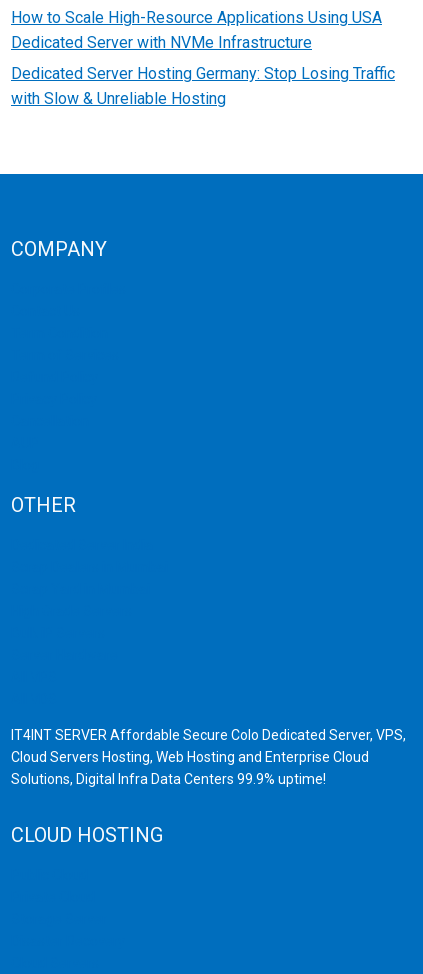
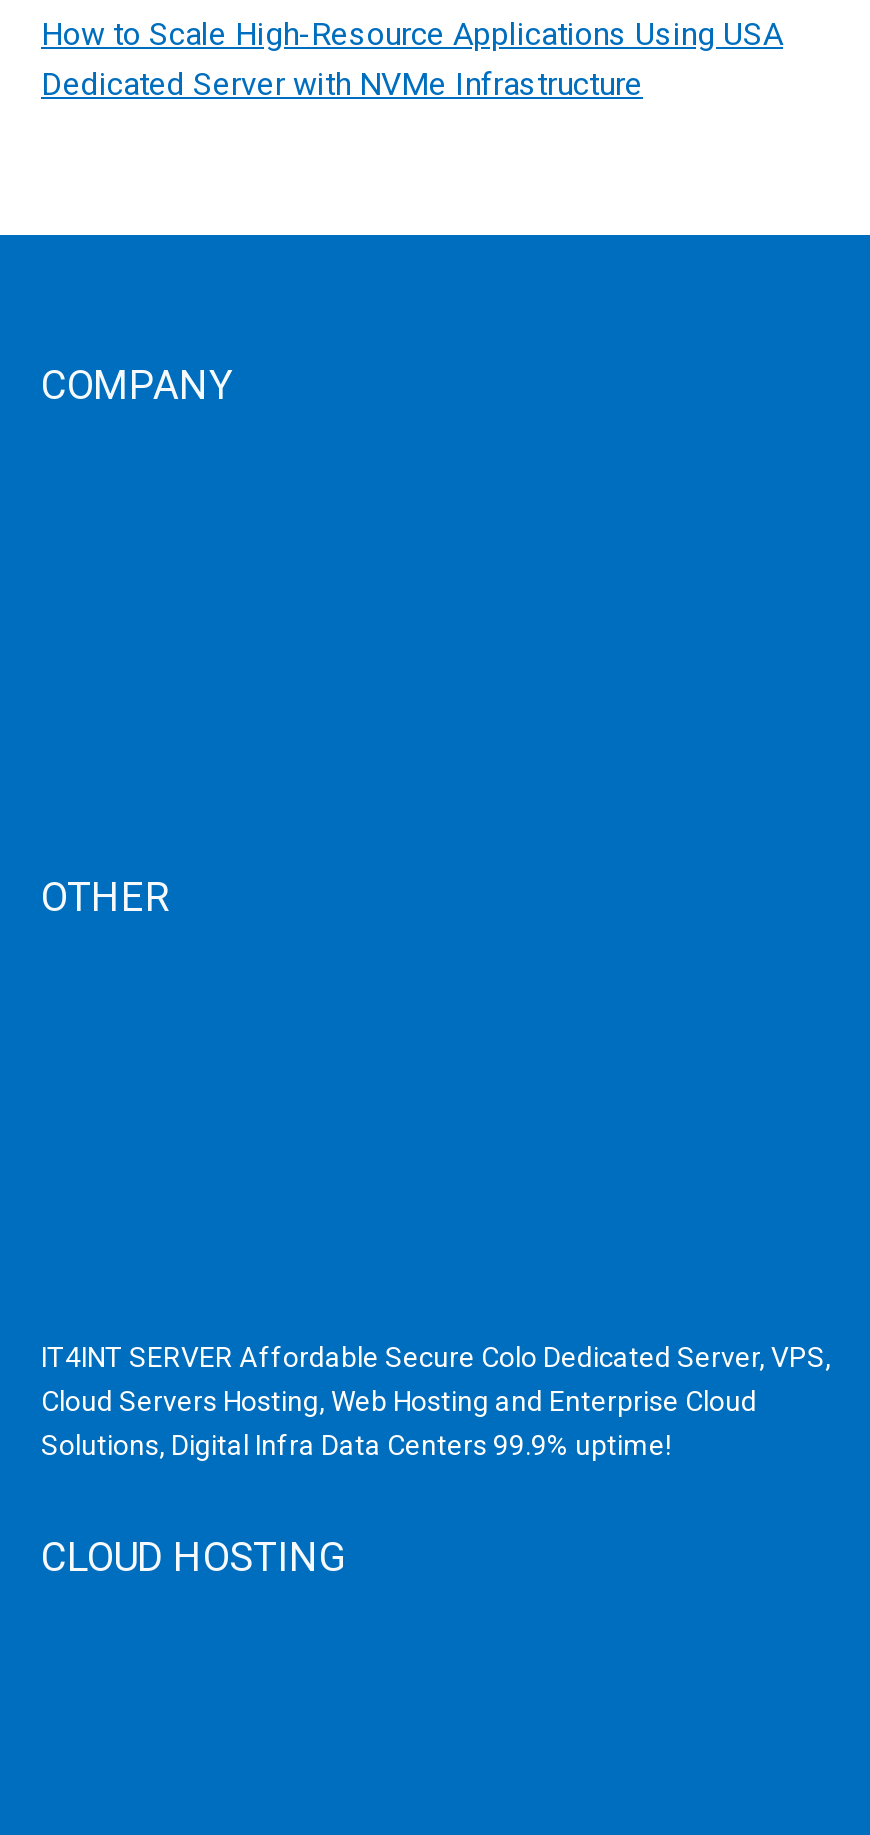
[11,64,395,108] Dedicated Server Hosting Germany: Stop Losing Traffic | with Slow & Unreliable Hosting -> none

